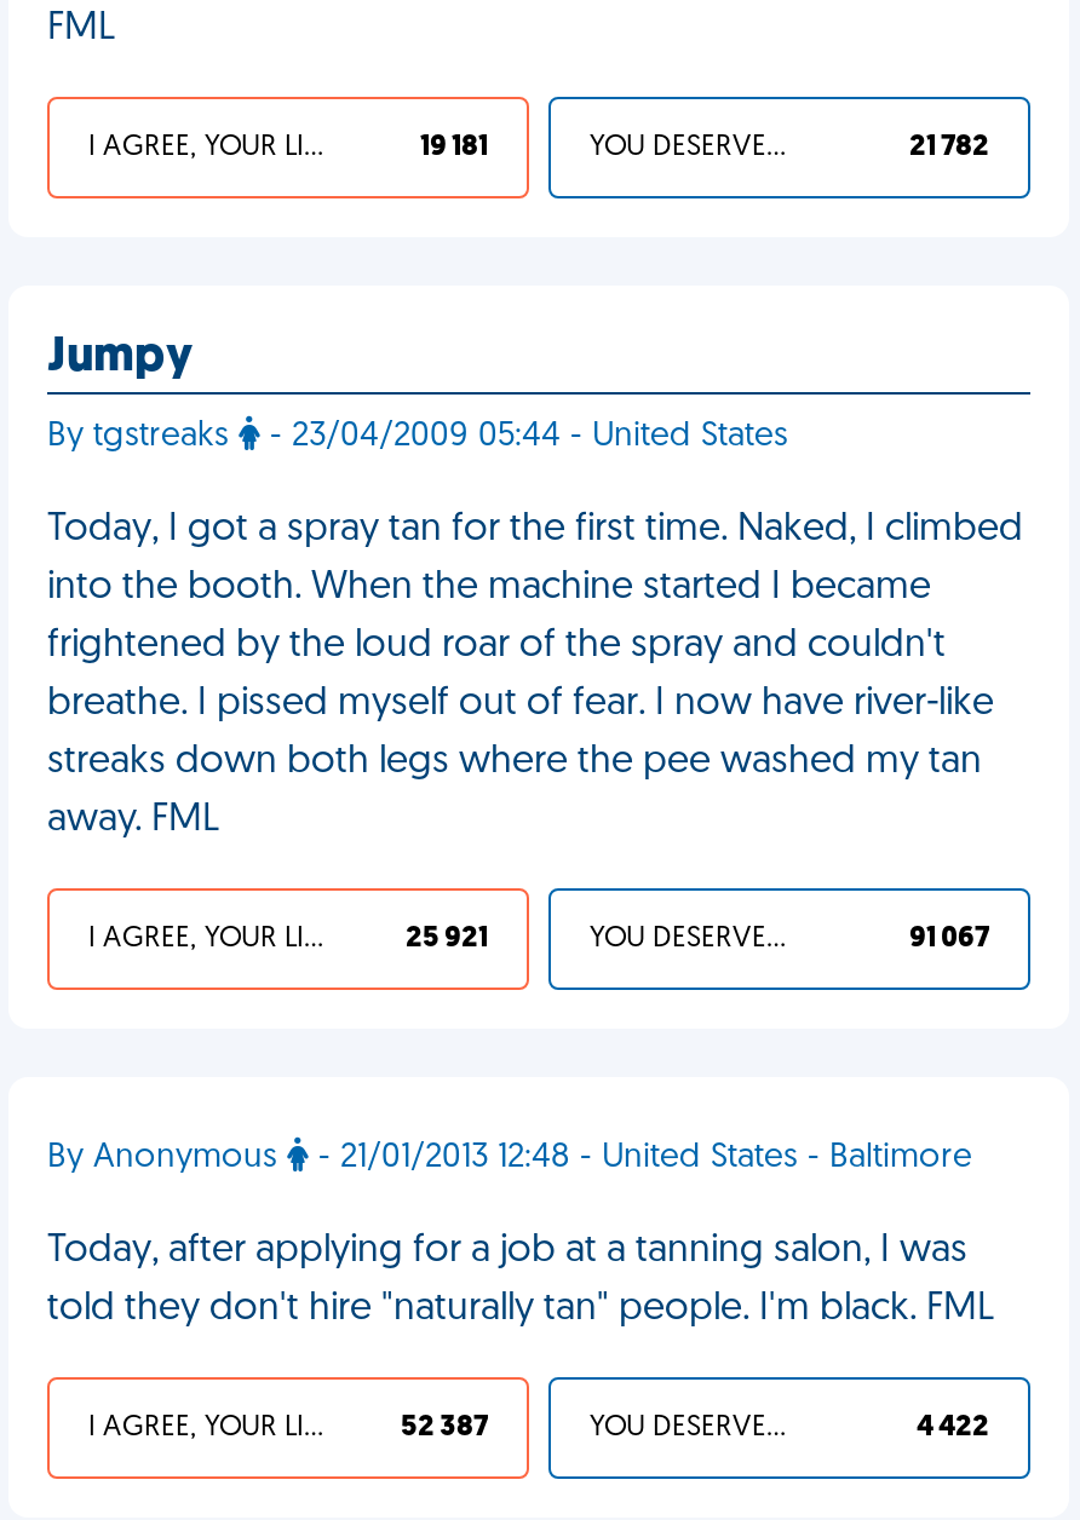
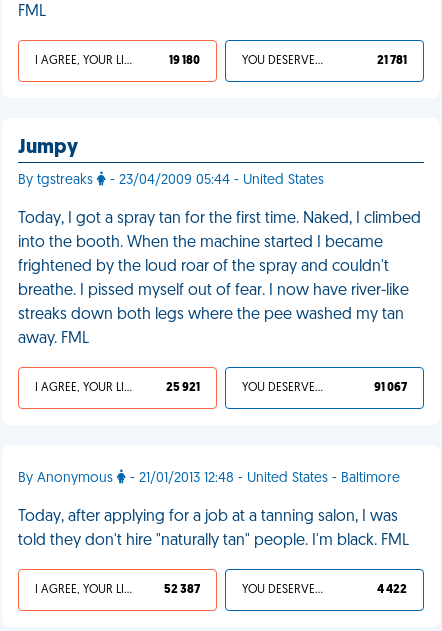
[420,133,488,162] 19 181 -> [169,55,200,67] 19 180
[909,133,989,162] 21 782 -> [377,55,407,67] 21 781

